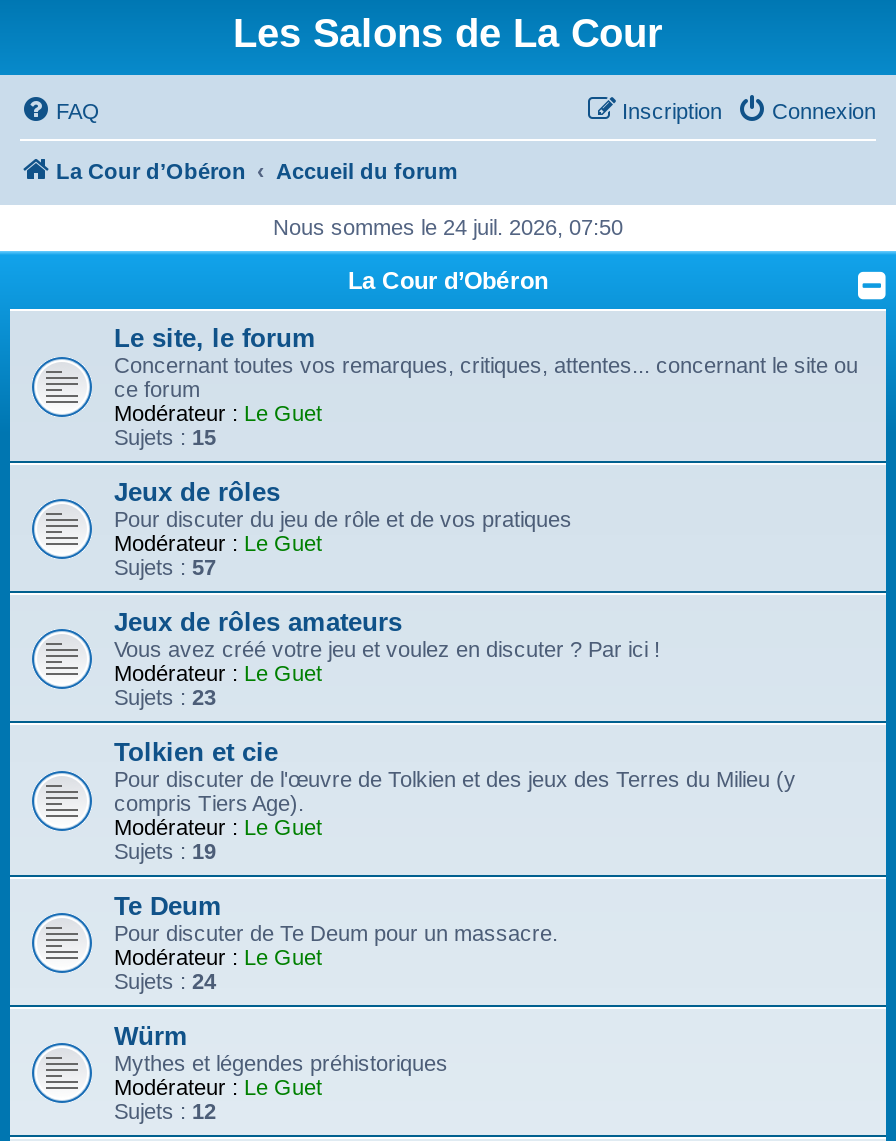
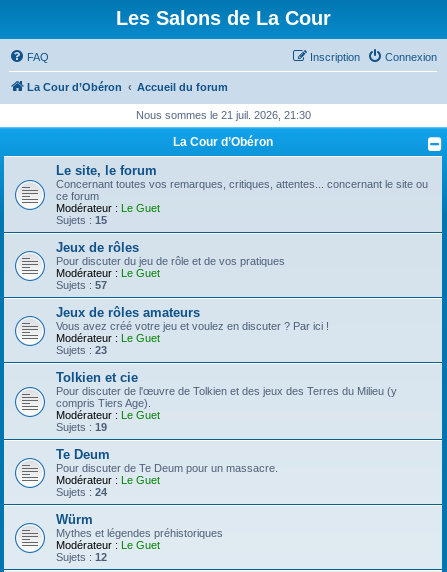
[273,215,623,239] Nous sommes le 24 juil. 2026, 07:50 -> [135,109,310,121] Nous sommes le 21 juil. 2026, 21:30

